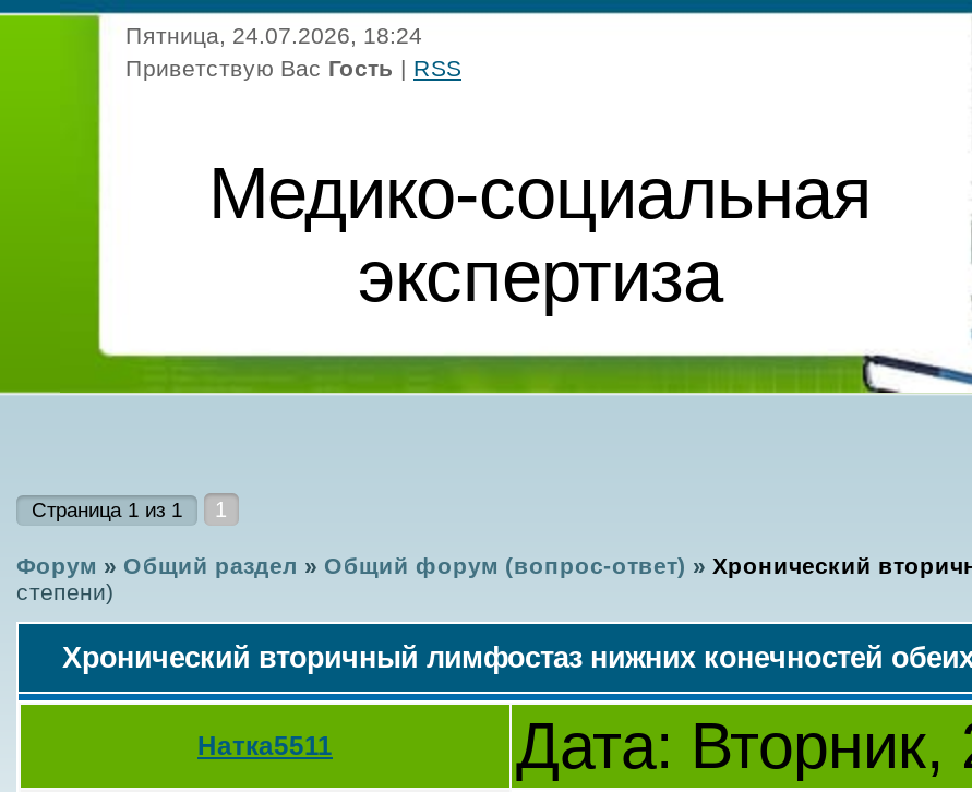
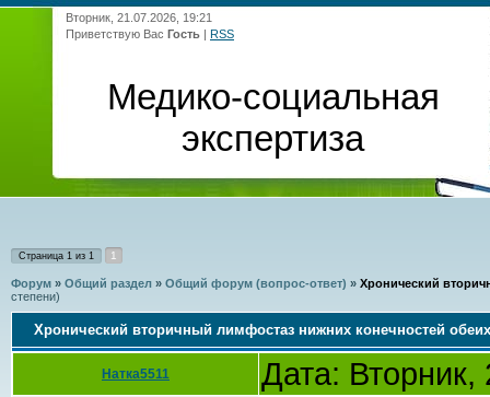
[125,22,422,48] Пятница, 24.07.2026, 18:24 -> [66,11,212,24] Вторник, 21.07.2026, 19:21

